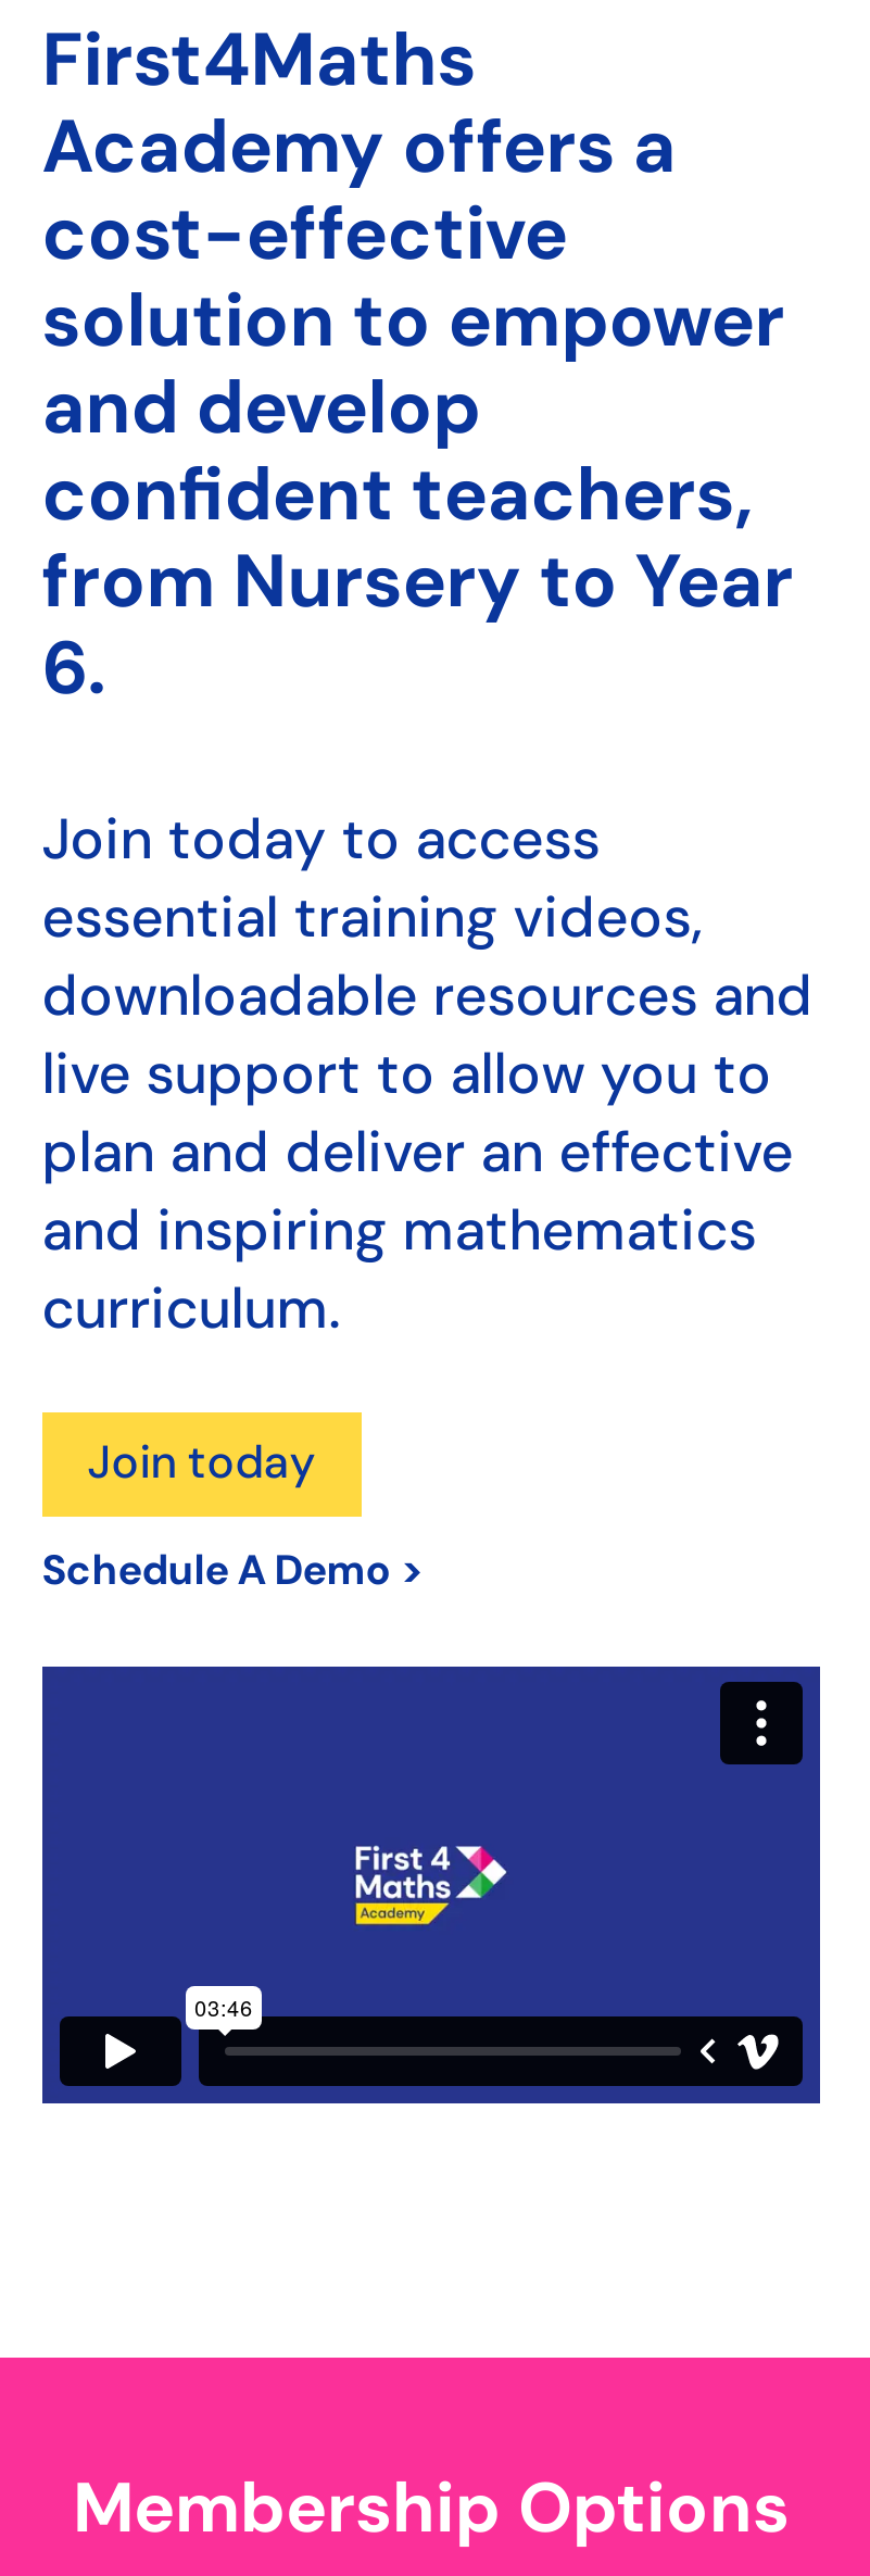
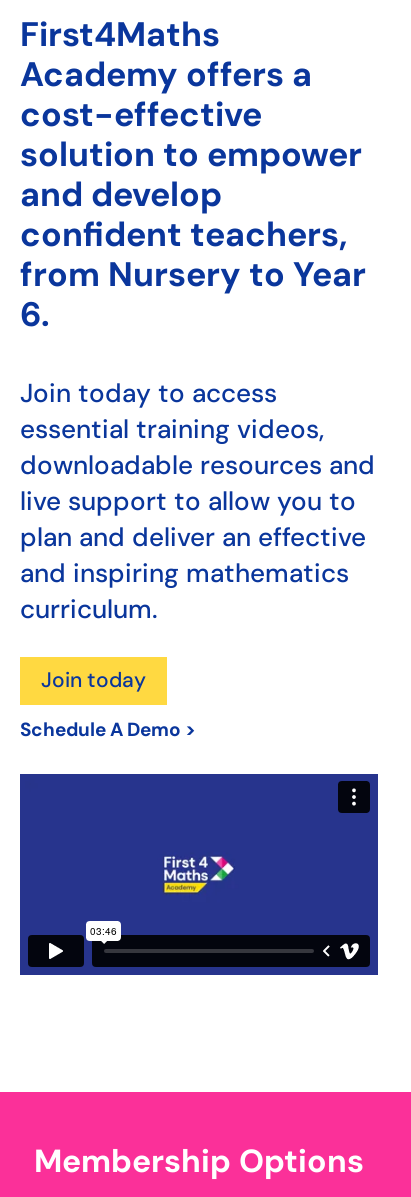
[718,1680,805,1767] [image] -> [332,781,370,819] [image]

